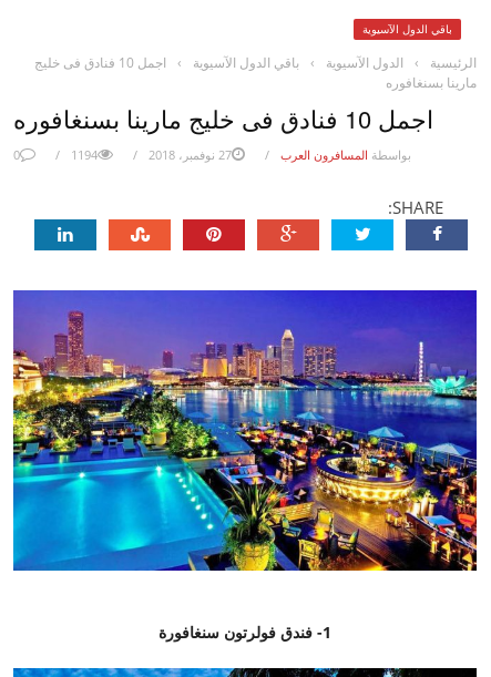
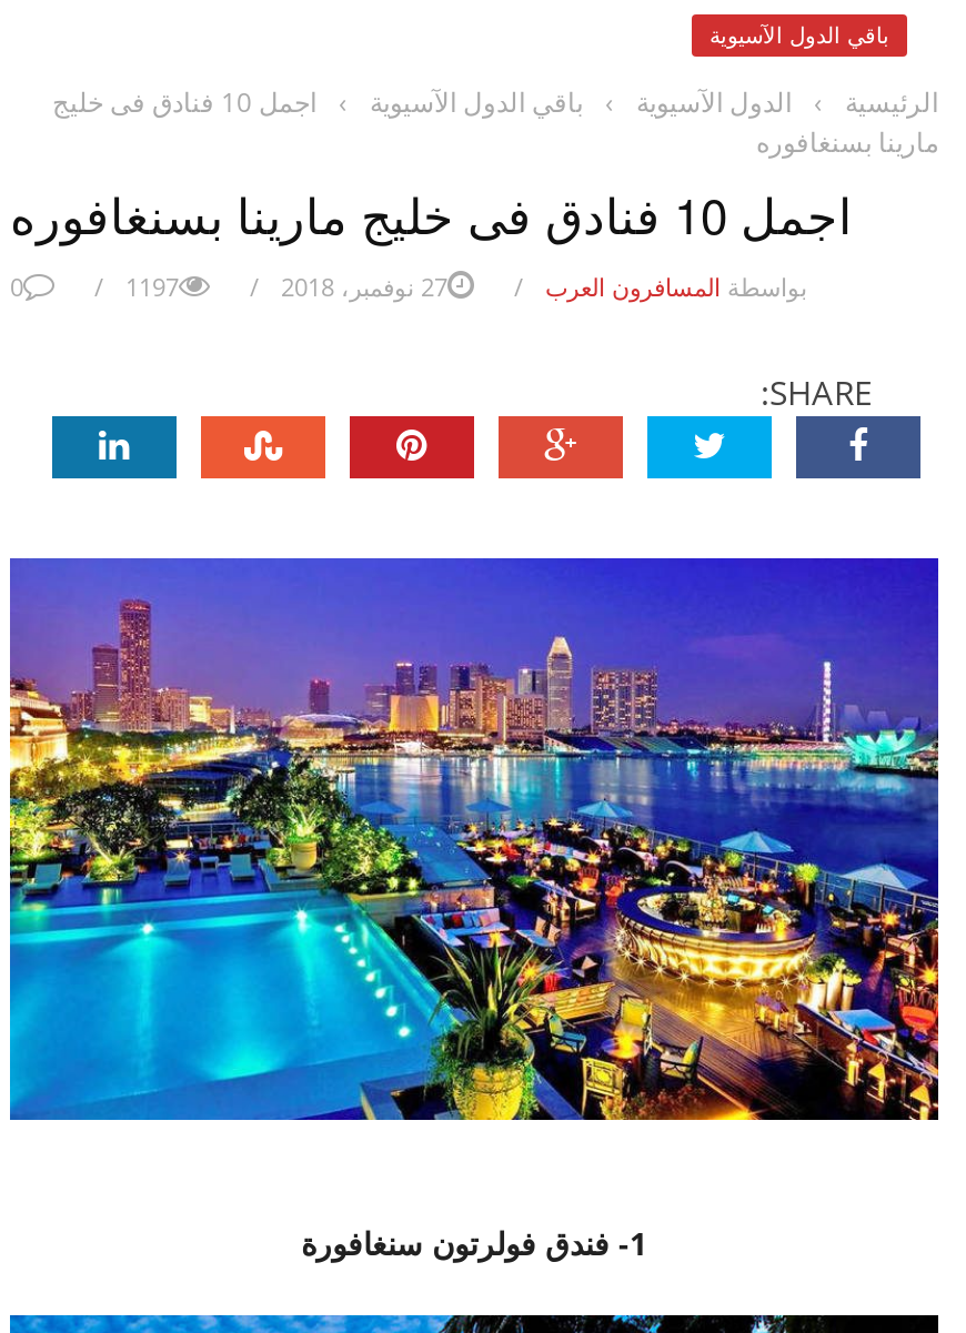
[71,146,98,163] 1194 -> [125,270,179,303] 1197

